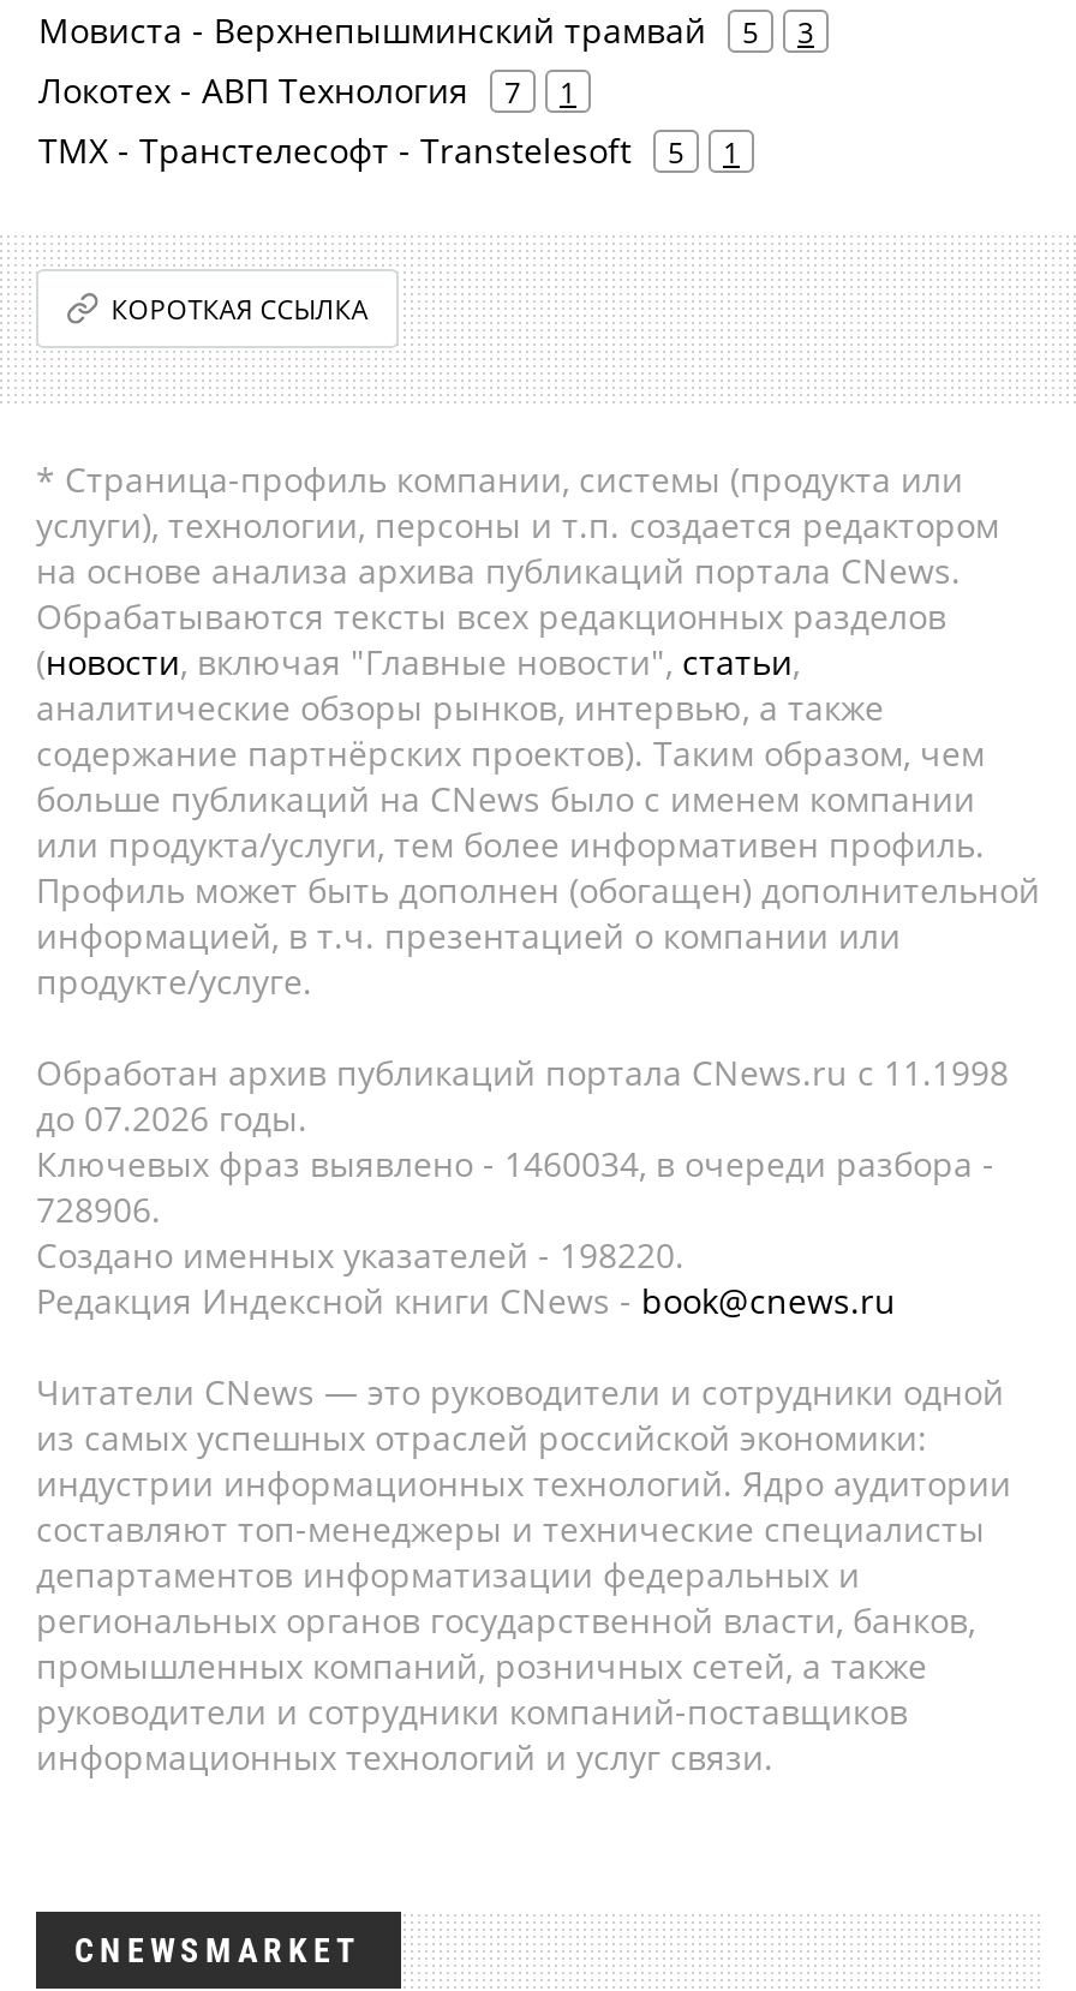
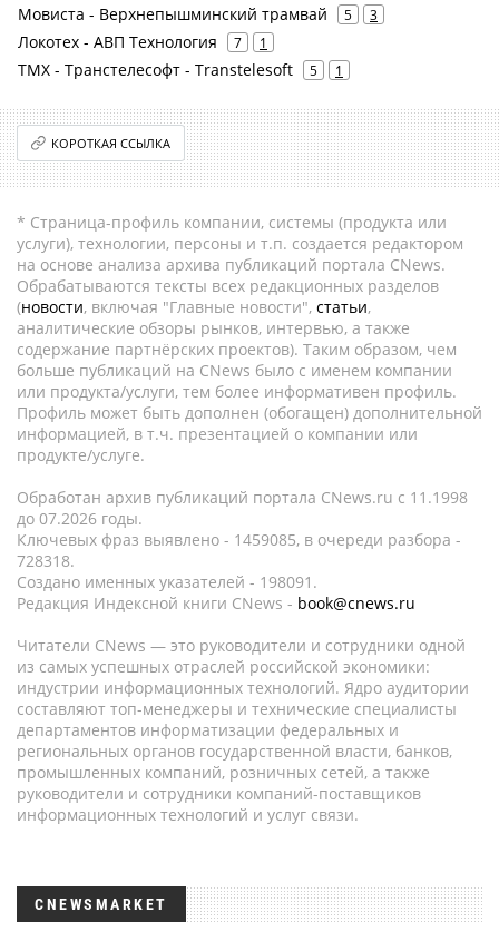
[36,1141,994,1186] Ключевых фраз выявлено - 1460034, в очереди разбора - -> [17,529,461,550] Ключевых фраз выявлено - 1459085, в очереди разбора -
[36,1186,161,1232] 728906. -> [17,550,75,571] 728318.
[36,1232,685,1278] Создано именных указателей - 198220. -> [17,571,317,592] Создано именных указателей - 198091.

